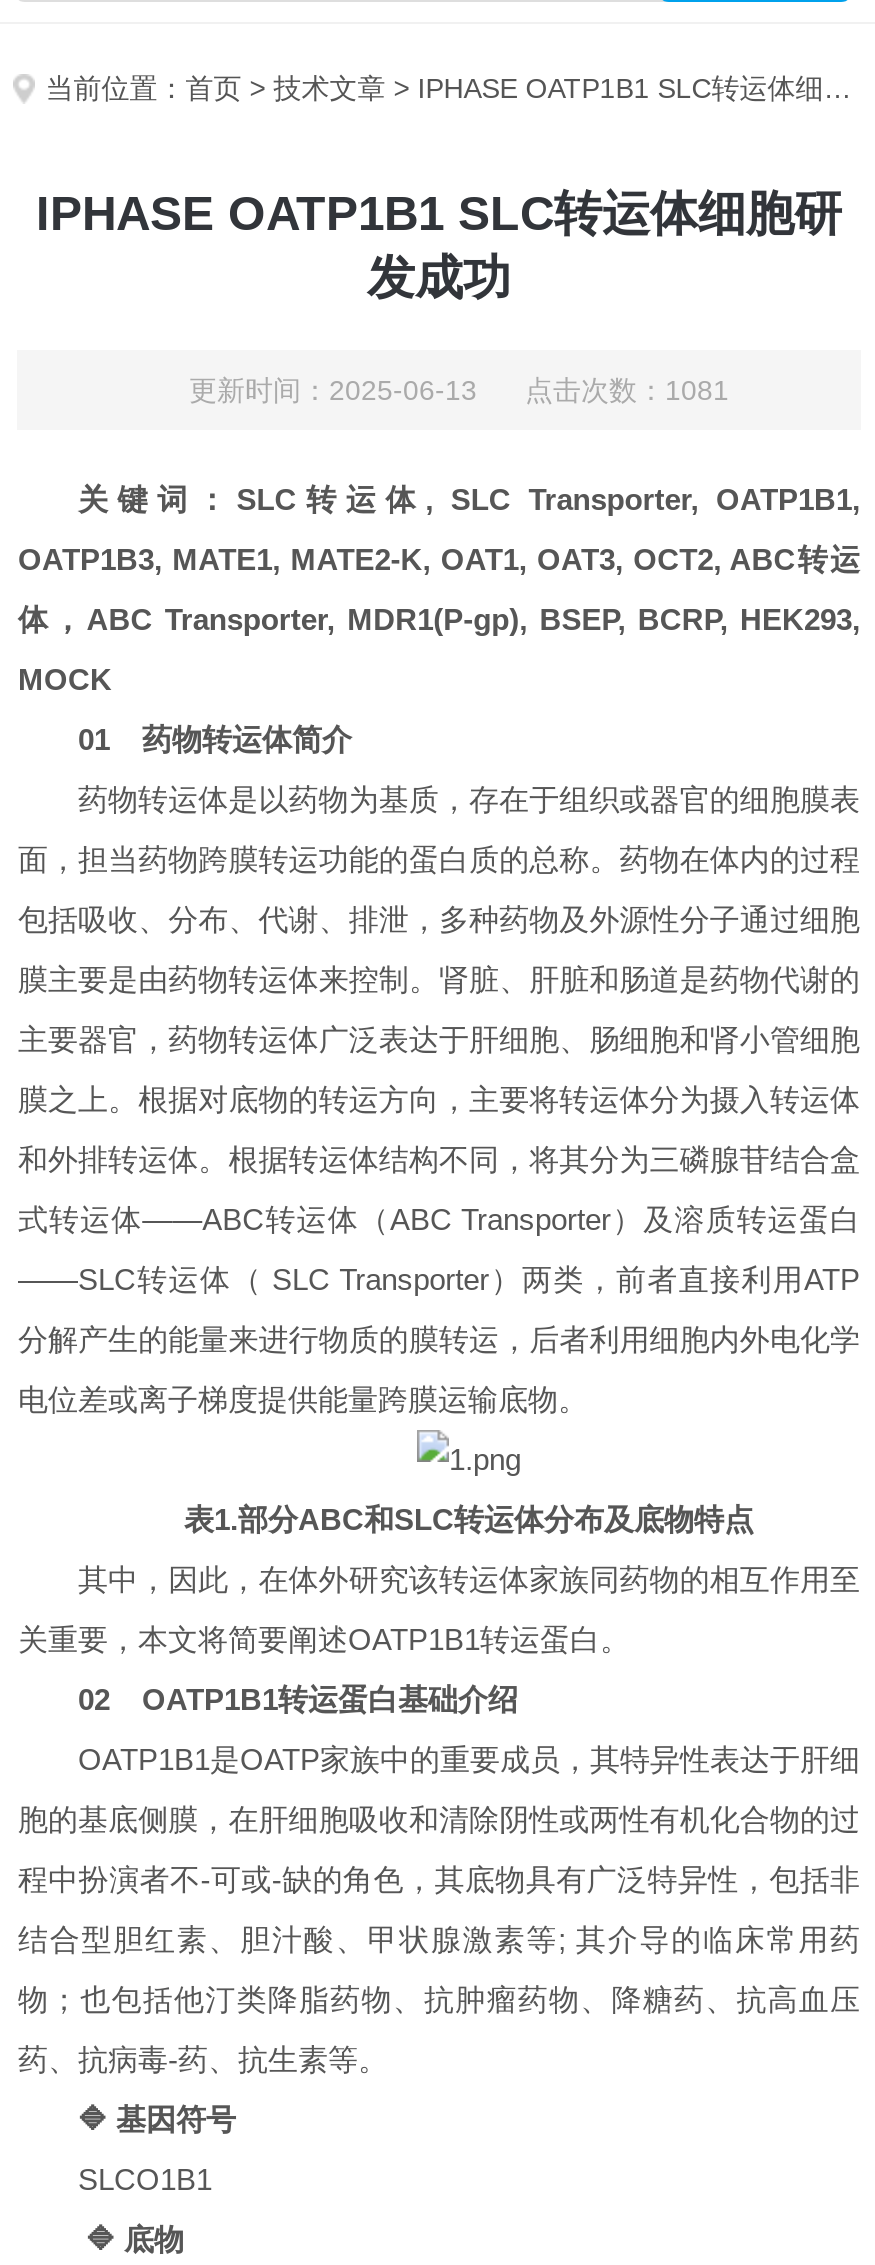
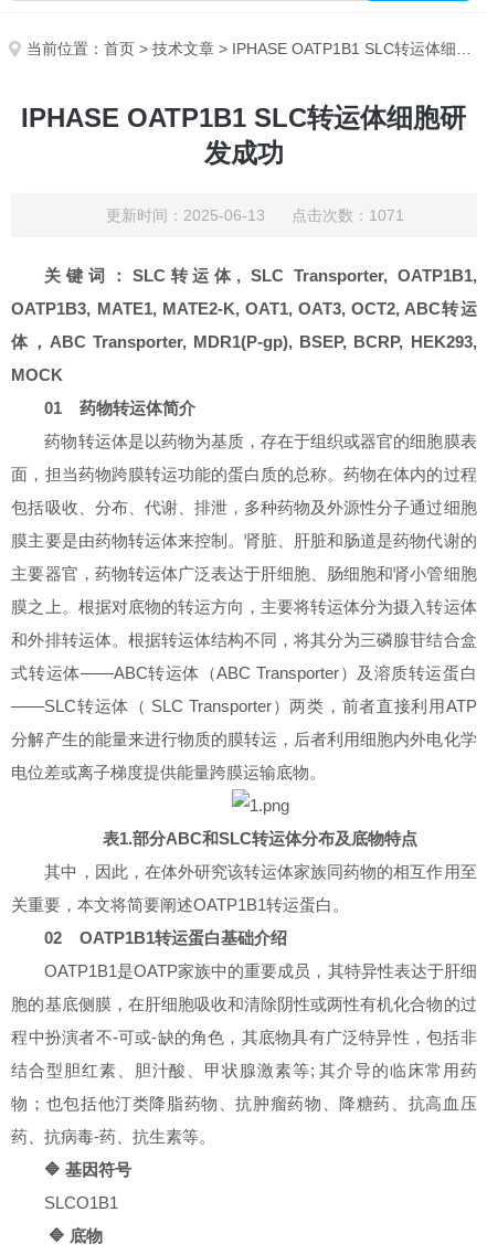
[189,374,729,406] 更新时间：2025-06-13 点击次数：1081 -> [106,207,404,224] 更新时间：2025-06-13 点击次数：1071

